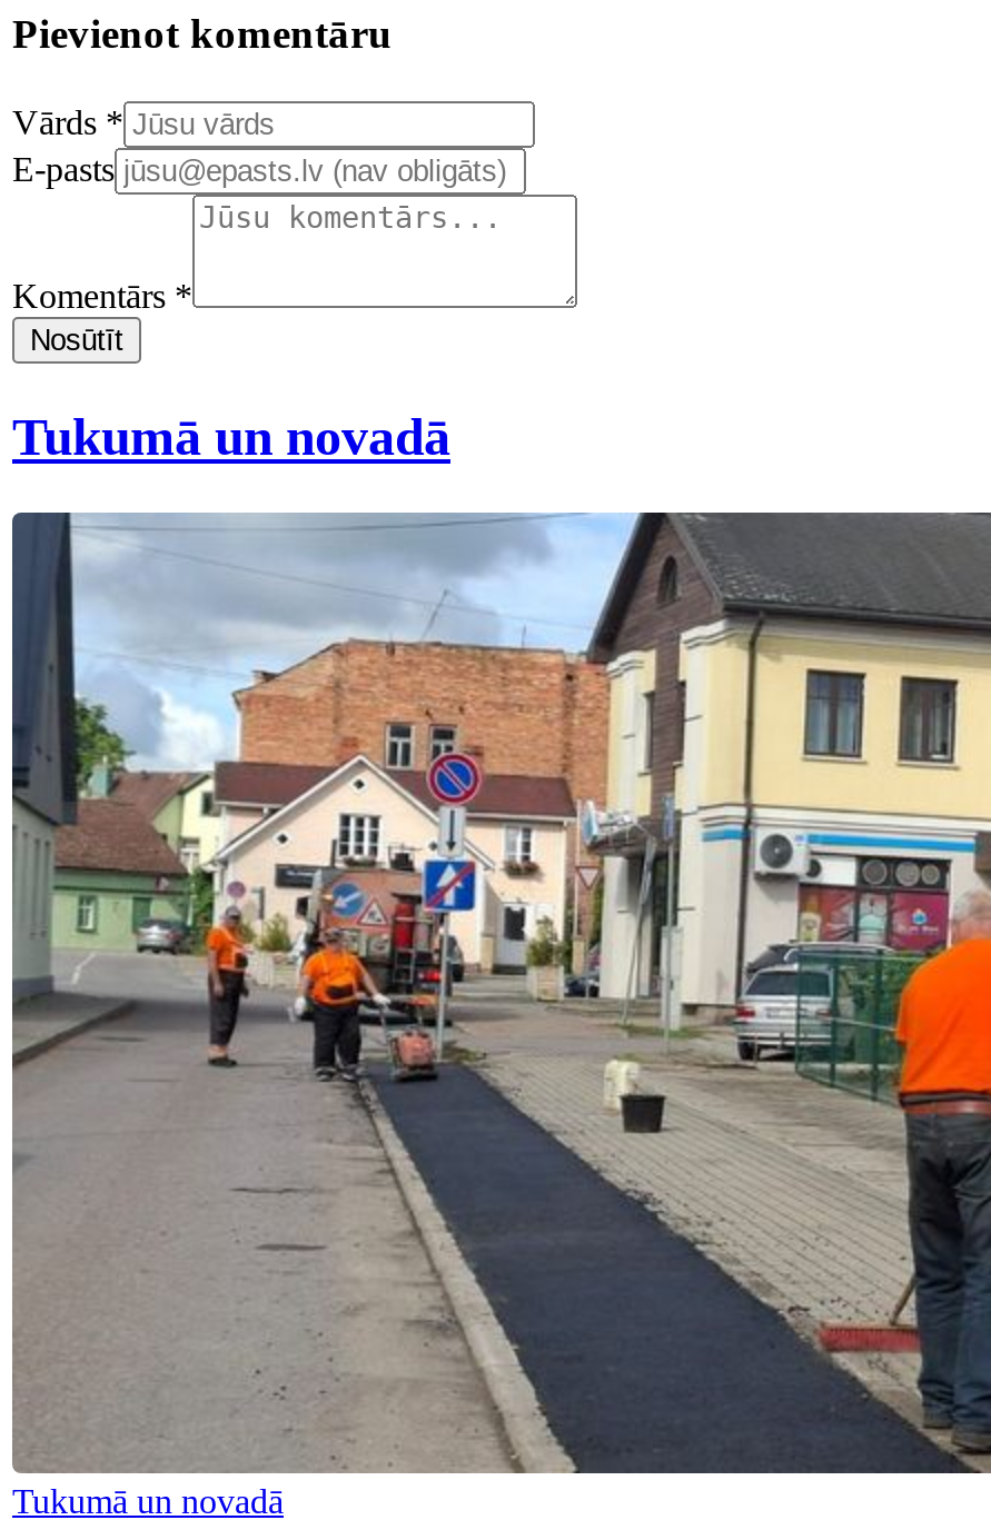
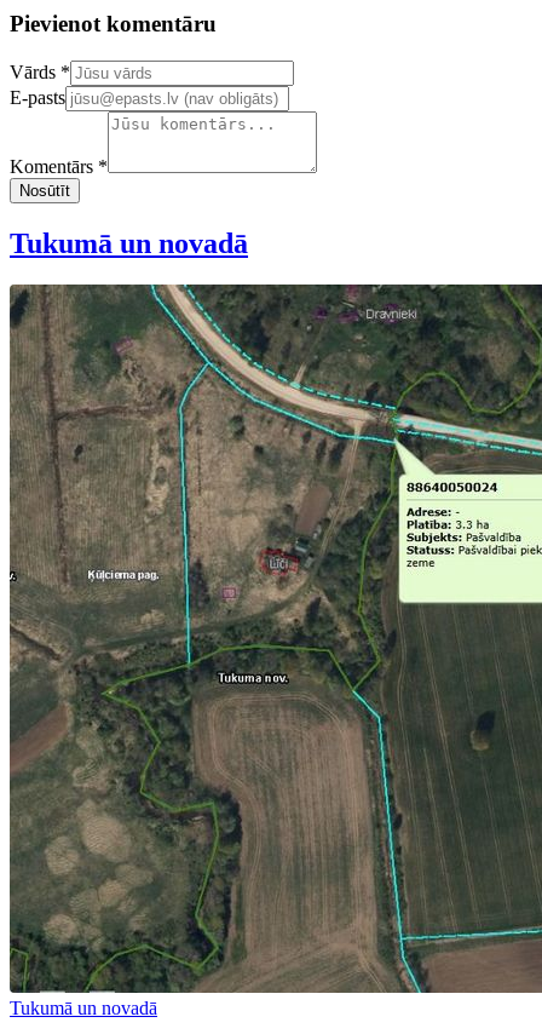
[12,513,984,1473] [image] -> [8,283,538,994] [image]

